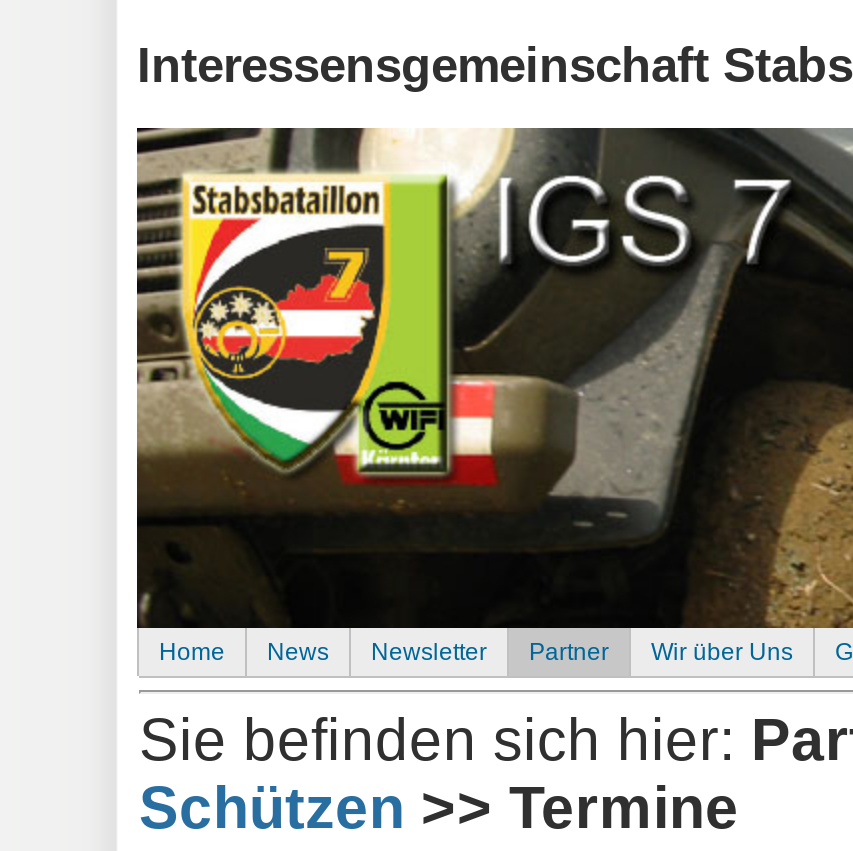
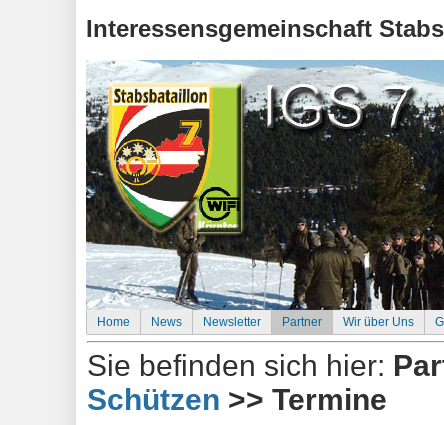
[135,126,847,630] [image] -> [85,59,441,311] [image]

